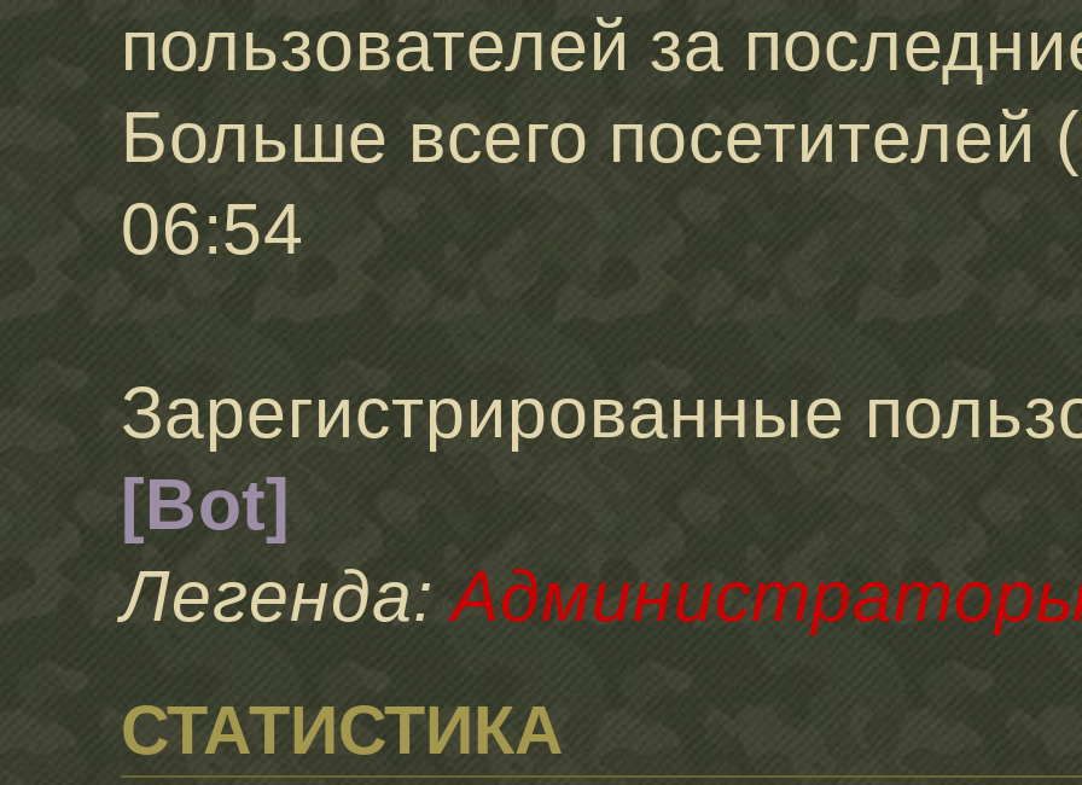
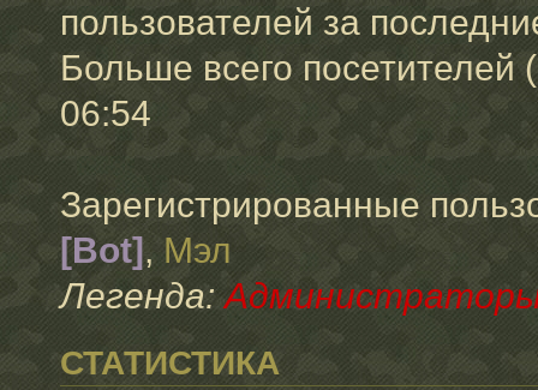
[121,464,290,544] [Bot] -> [60,231,232,270] [Bot], Мэл

